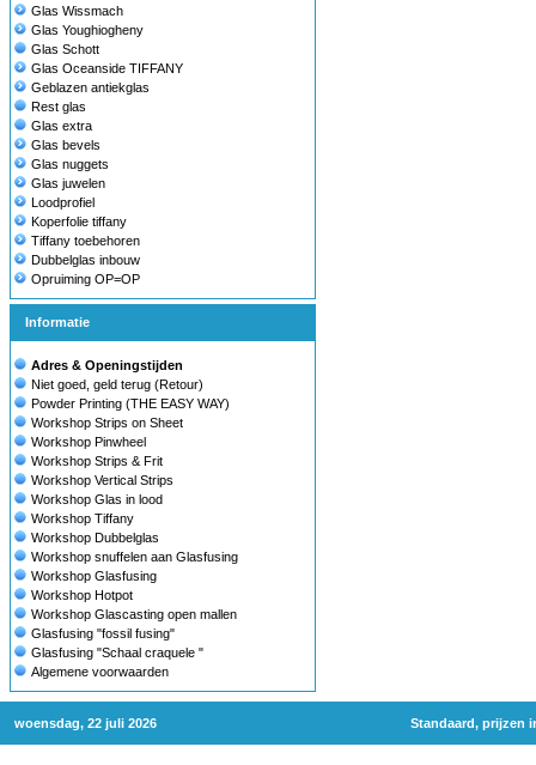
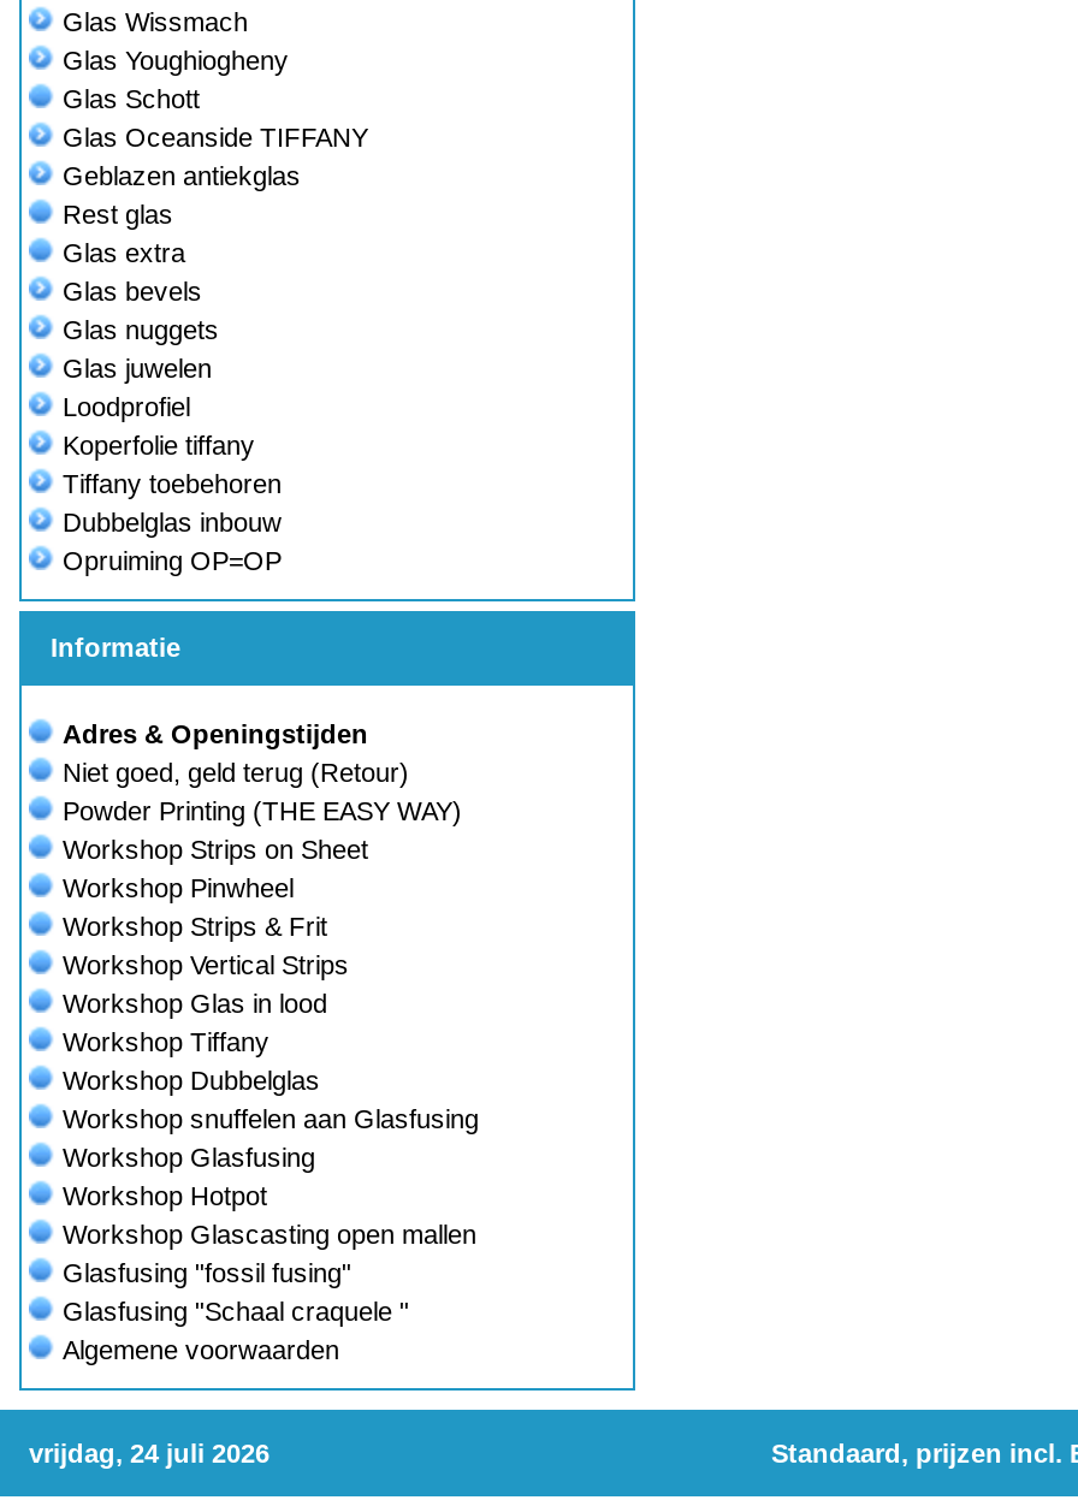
[0,716,164,730] woensdag, 22 juli 2026 -> [0,1439,284,1468] vrijdag, 24 juli 2026

